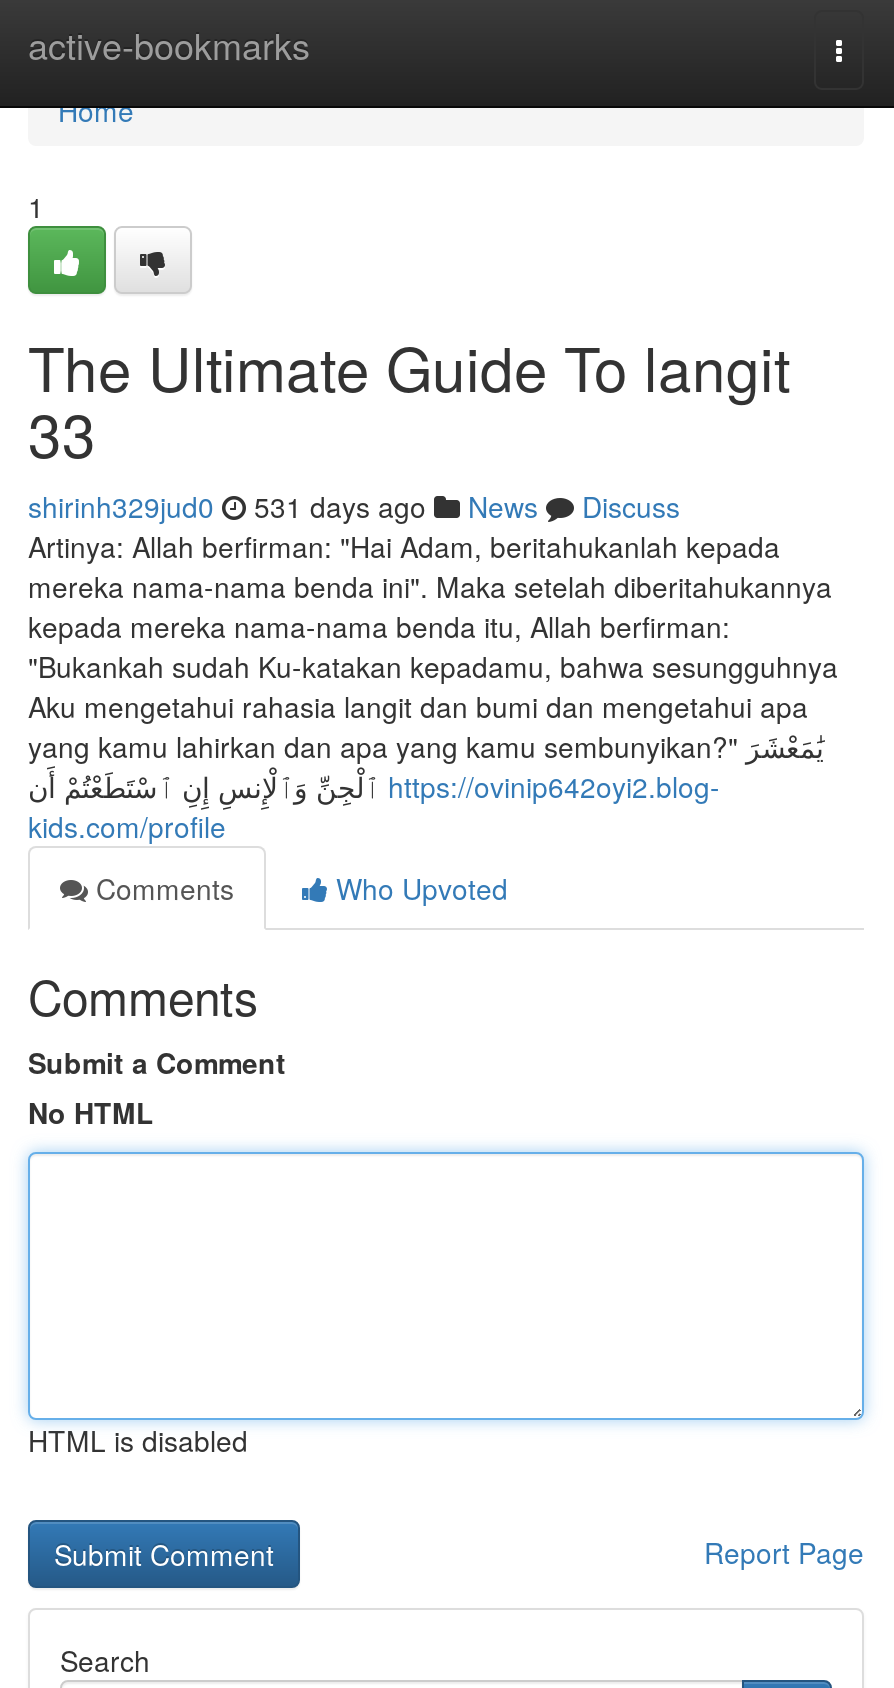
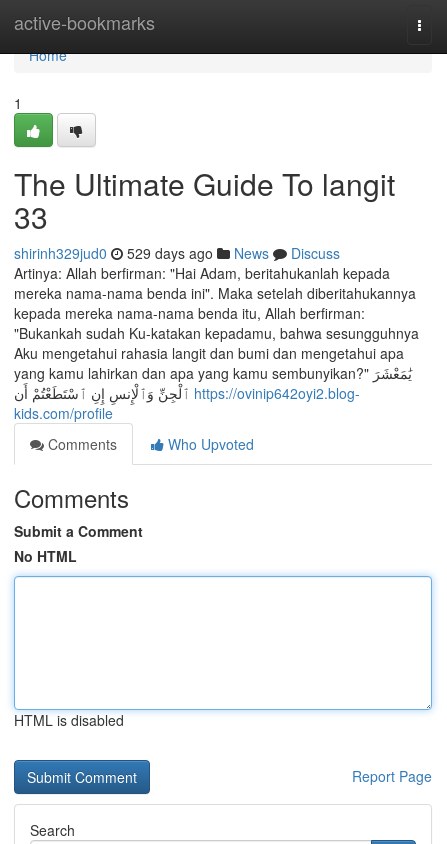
[28,486,680,526] shirinh329jud0 531 days ago News Discuss -> [14,243,340,263] shirinh329jud0 529 days ago News Discuss

